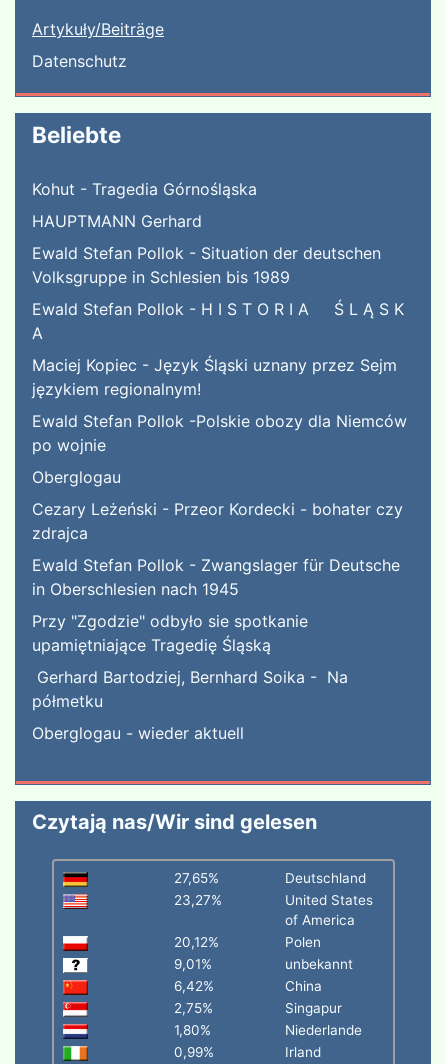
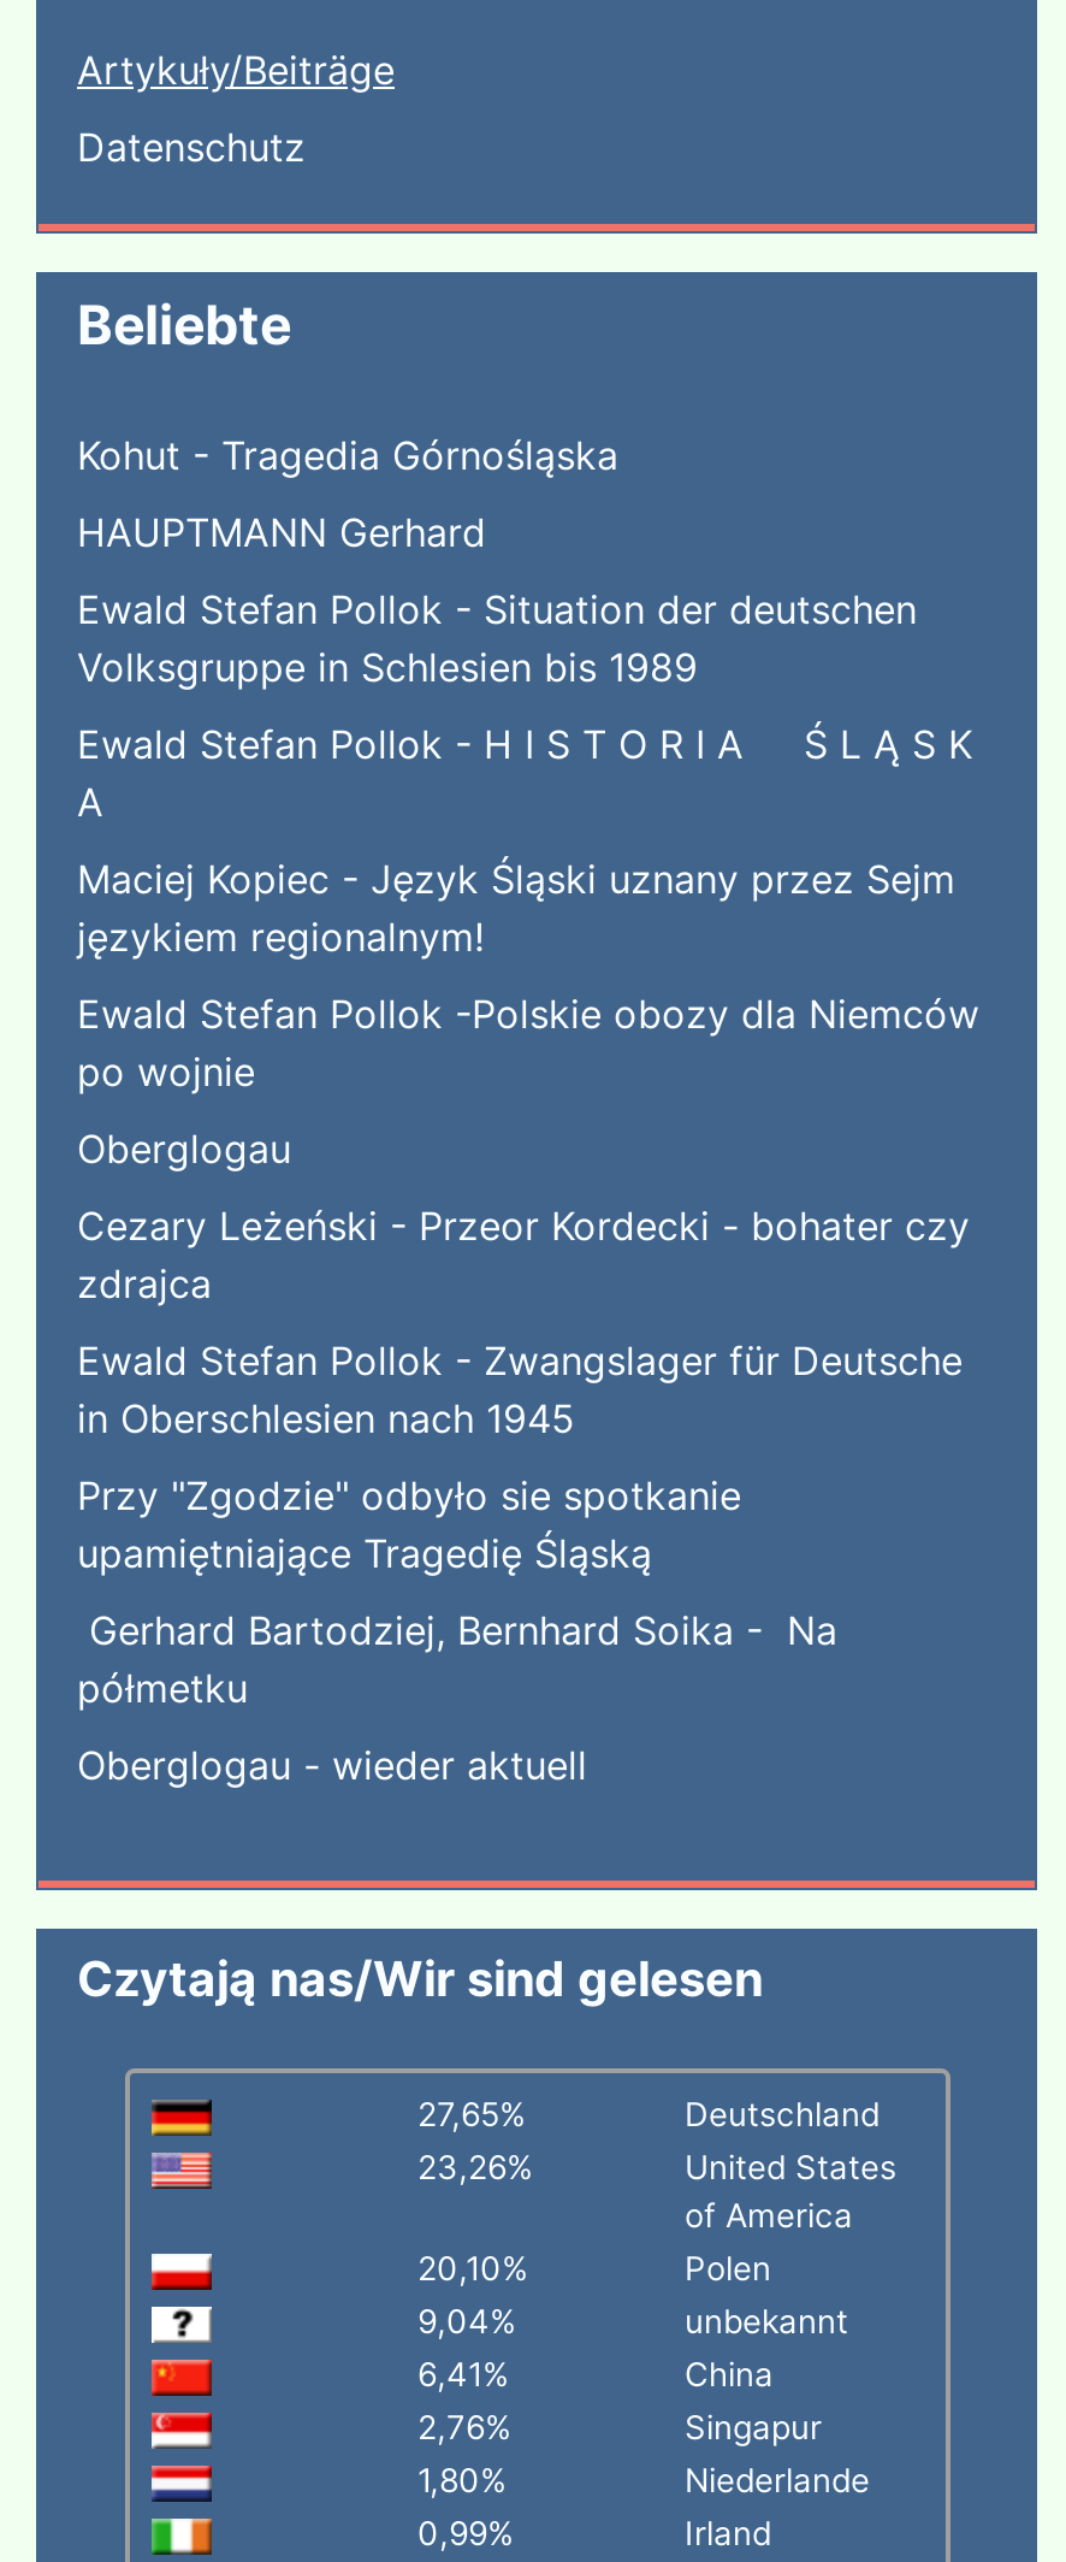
[173,892,221,908] 23,27% -> [417,2148,533,2186] 23,26%
[173,934,218,950] 20,12% -> [417,2249,528,2287] 20,10%
[173,956,211,972] 9,01% -> [417,2302,516,2340] 9,04%
[173,978,213,994] 6,42% -> [417,2355,509,2393] 6,41%
[173,1000,212,1016] 2,75% -> [417,2408,511,2446] 2,76%

